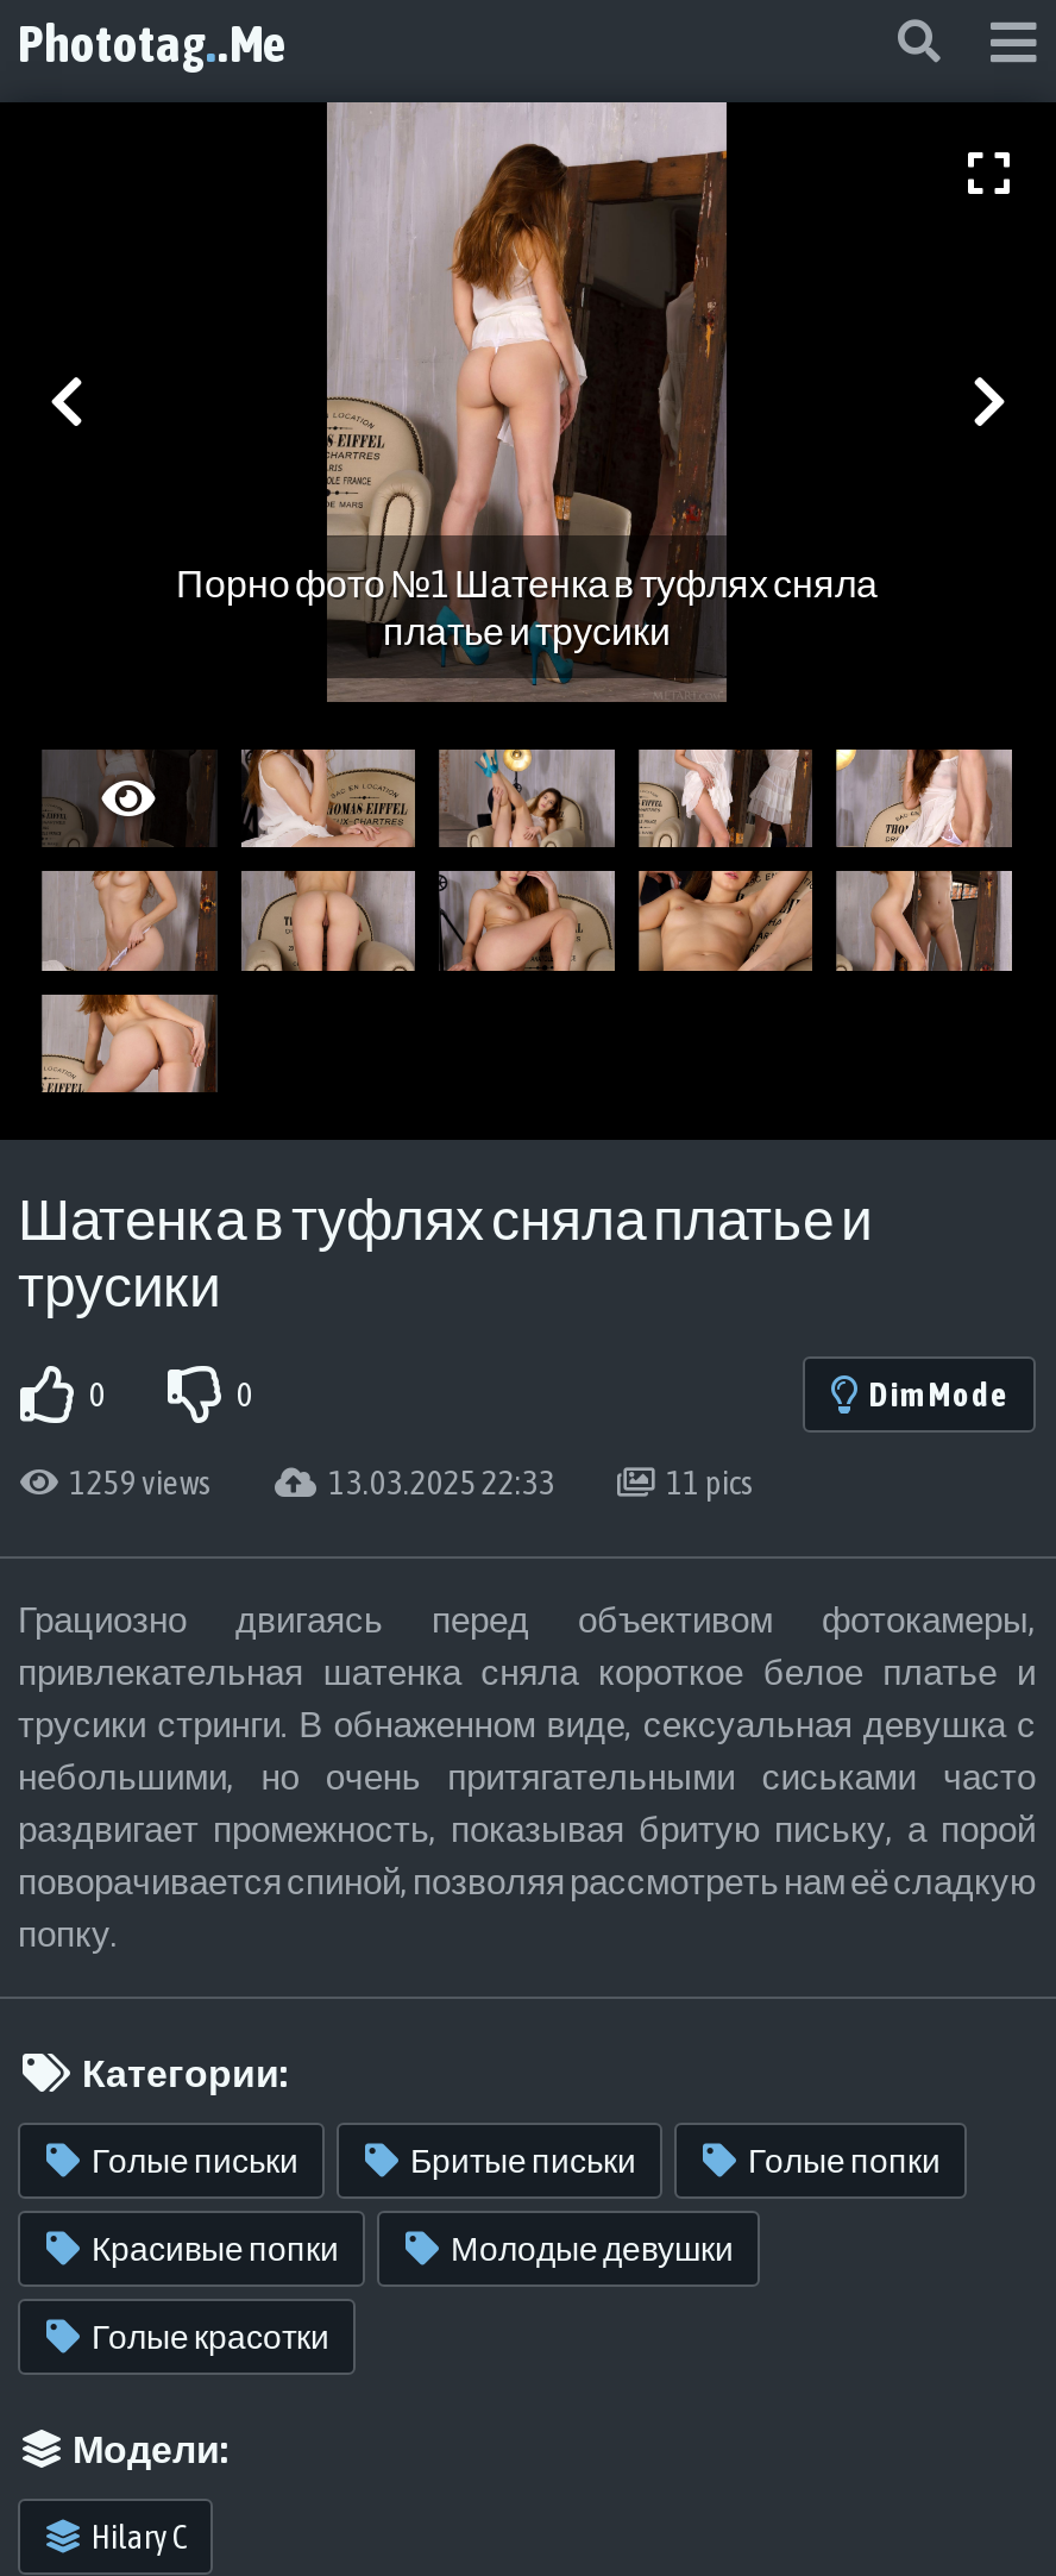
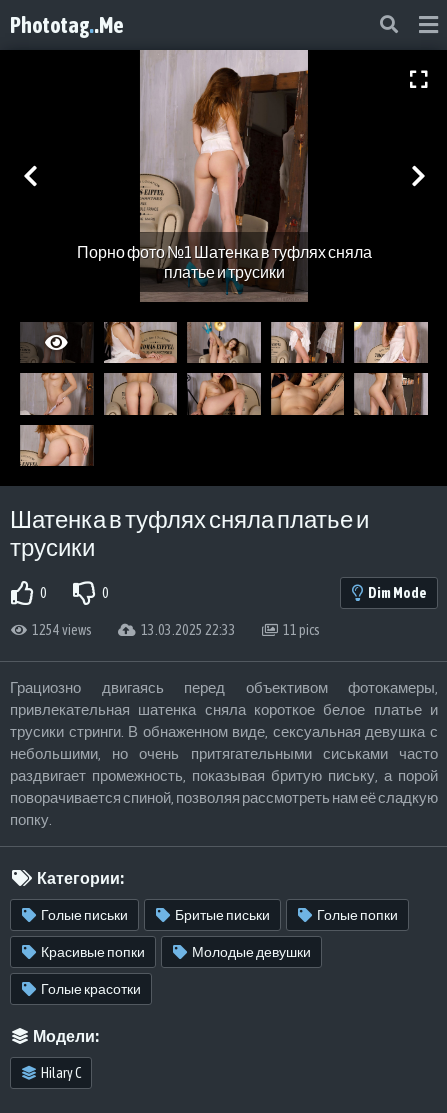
[70,1464,213,1502] 1259 views -> [32,622,92,638] 1254 views

